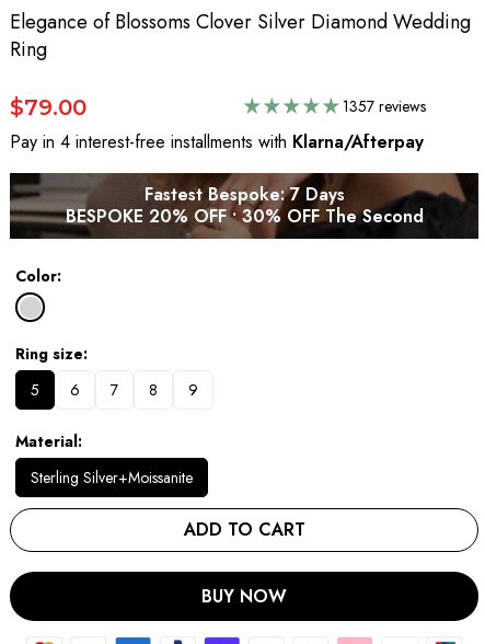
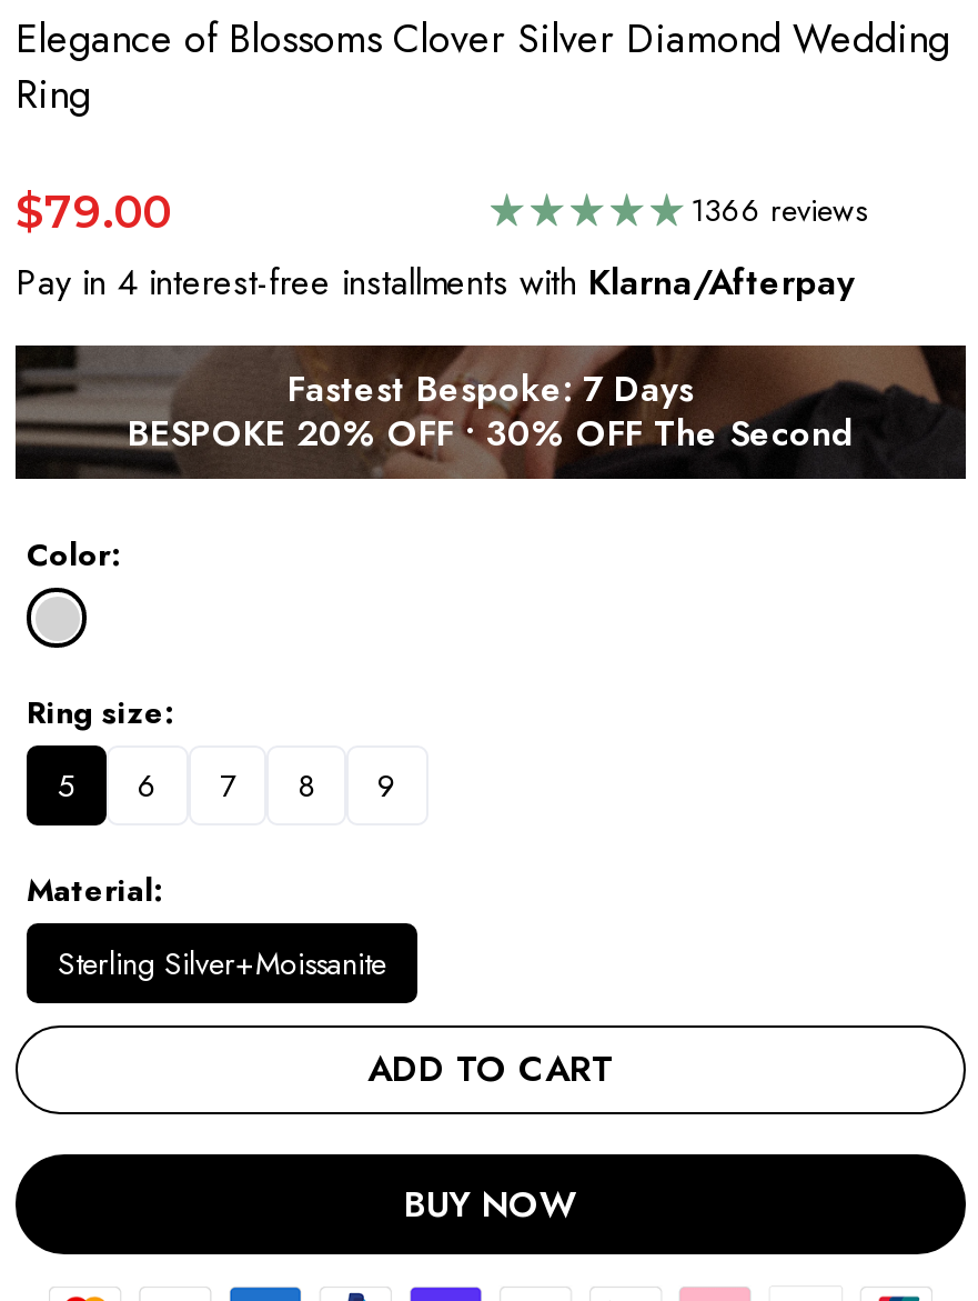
[343,95,426,117] 1357 reviews -> [690,188,866,232] 1366 reviews

